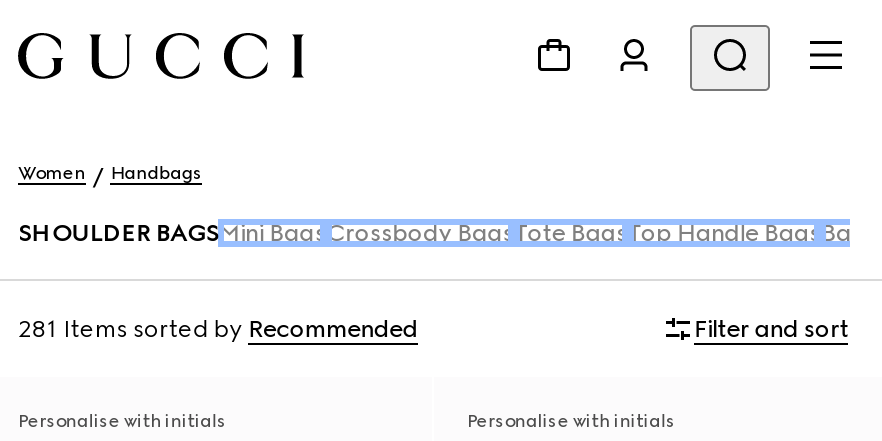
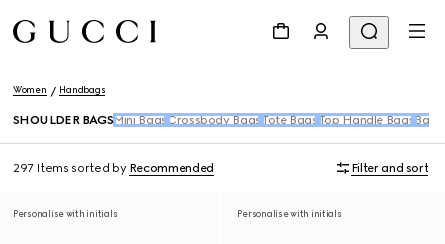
[18,315,418,343] 281 Items sorted by Recommended -> [13,161,214,175] 297 Items sorted by Recommended

